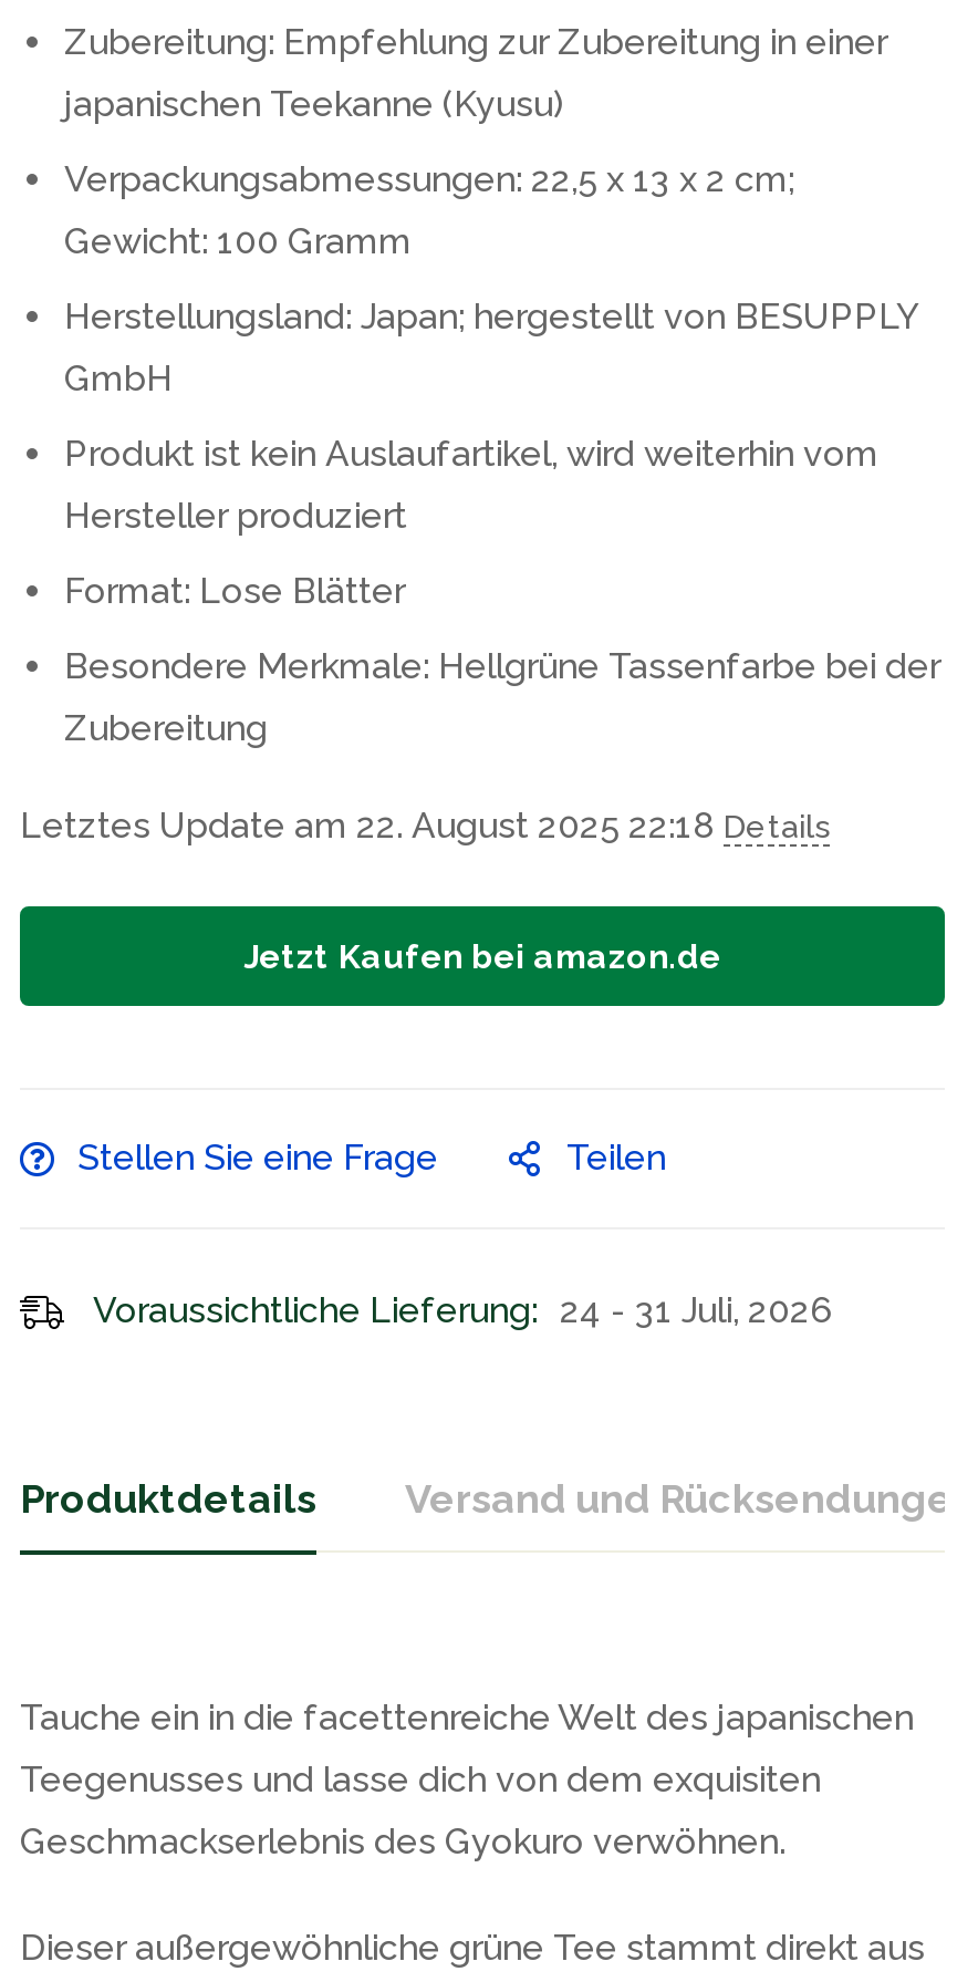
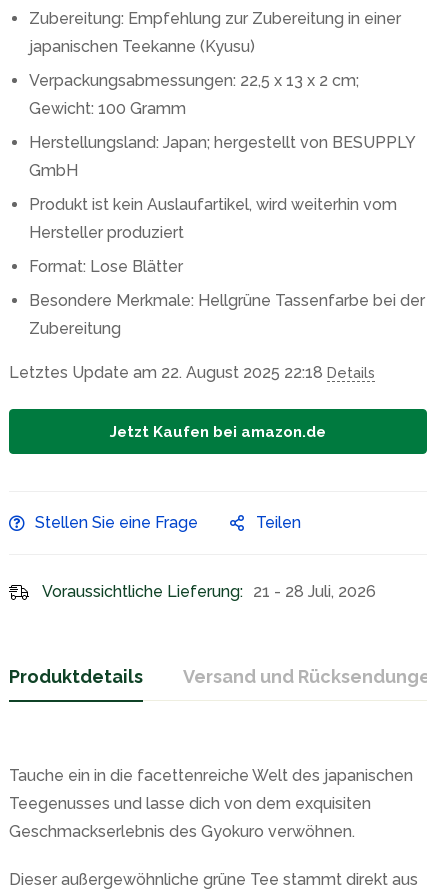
[93,1290,832,1332] Voraussichtliche Lieferung: 24 - 31 Juli, 2026 -> [42,582,376,601] Voraussichtliche Lieferung: 21 - 28 Juli, 2026

